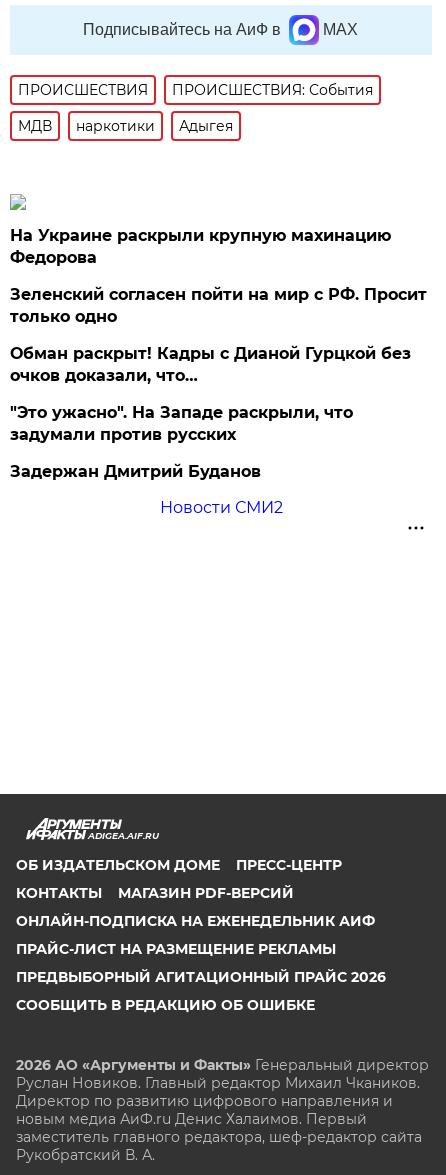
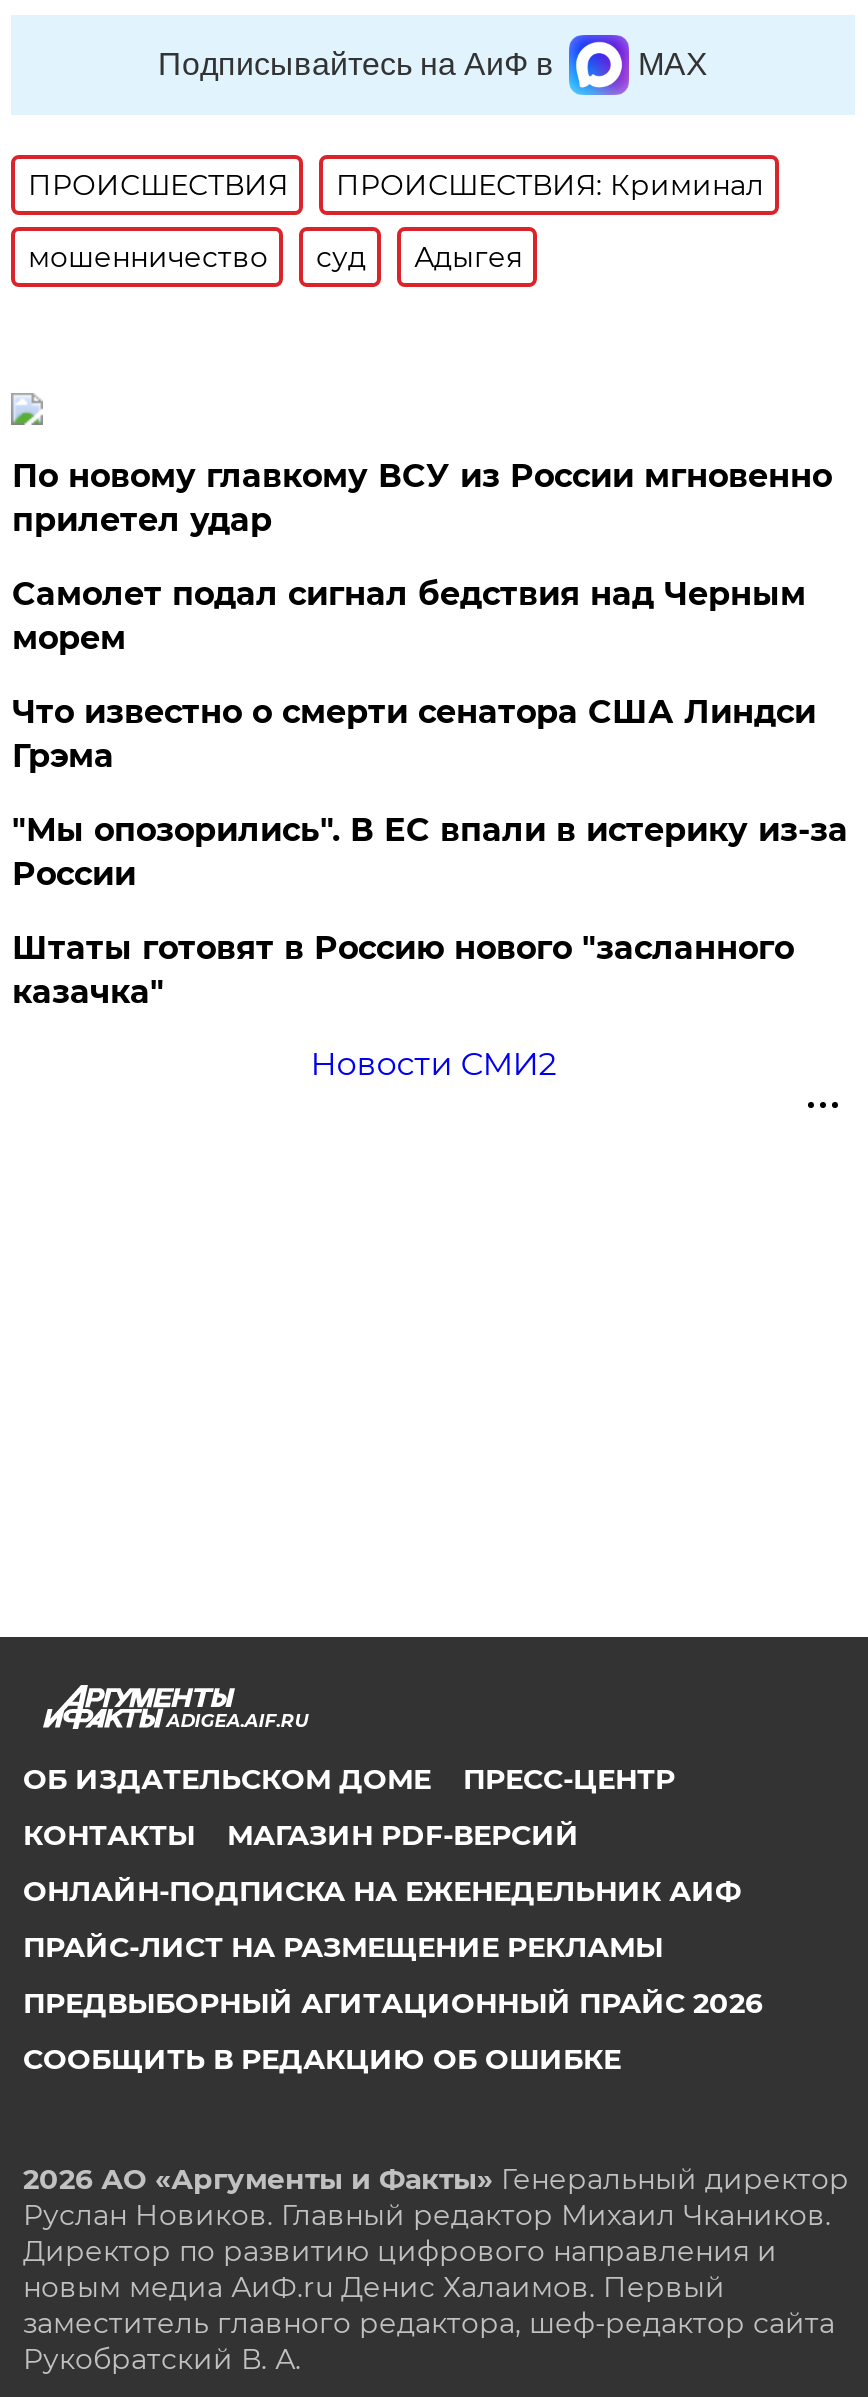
[172,81,373,99] ПРОИСШЕСТВИЯ: События -> [336,167,764,203] ПРОИСШЕСТВИЯ: Криминал
[18,117,155,135] МДВ | наркотики -> [28,239,366,275] мошенничество | суд
[10,226,391,267] На Украине раскрыли крупную махинацию | Федорова -> [12,457,832,539] По новому главкому ВСУ из России мгновенно | прилетел удар
[10,285,427,326] Зеленский согласен пойти на мир с РФ. Просит | только одно -> [12,575,806,657] Самолет подал сигнал бедствия над Черным | морем
[10,344,411,385] Обман раскрыт! Кадры с Дианой Гурцкой без | очков доказали, что… -> [12,693,816,775] Что известно о смерти сенатора США Линдси | Грэма
[10,403,353,444] "Это ужасно". На Западе раскрыли, что | задумали против русских -> [12,811,848,893] "Мы опозорились". В ЕС впали в истерику из-за | России
[10,462,261,481] Задержан Дмитрий Буданов -> [12,929,794,1011] Штаты готовят в Россию нового "засланного | казачка"

